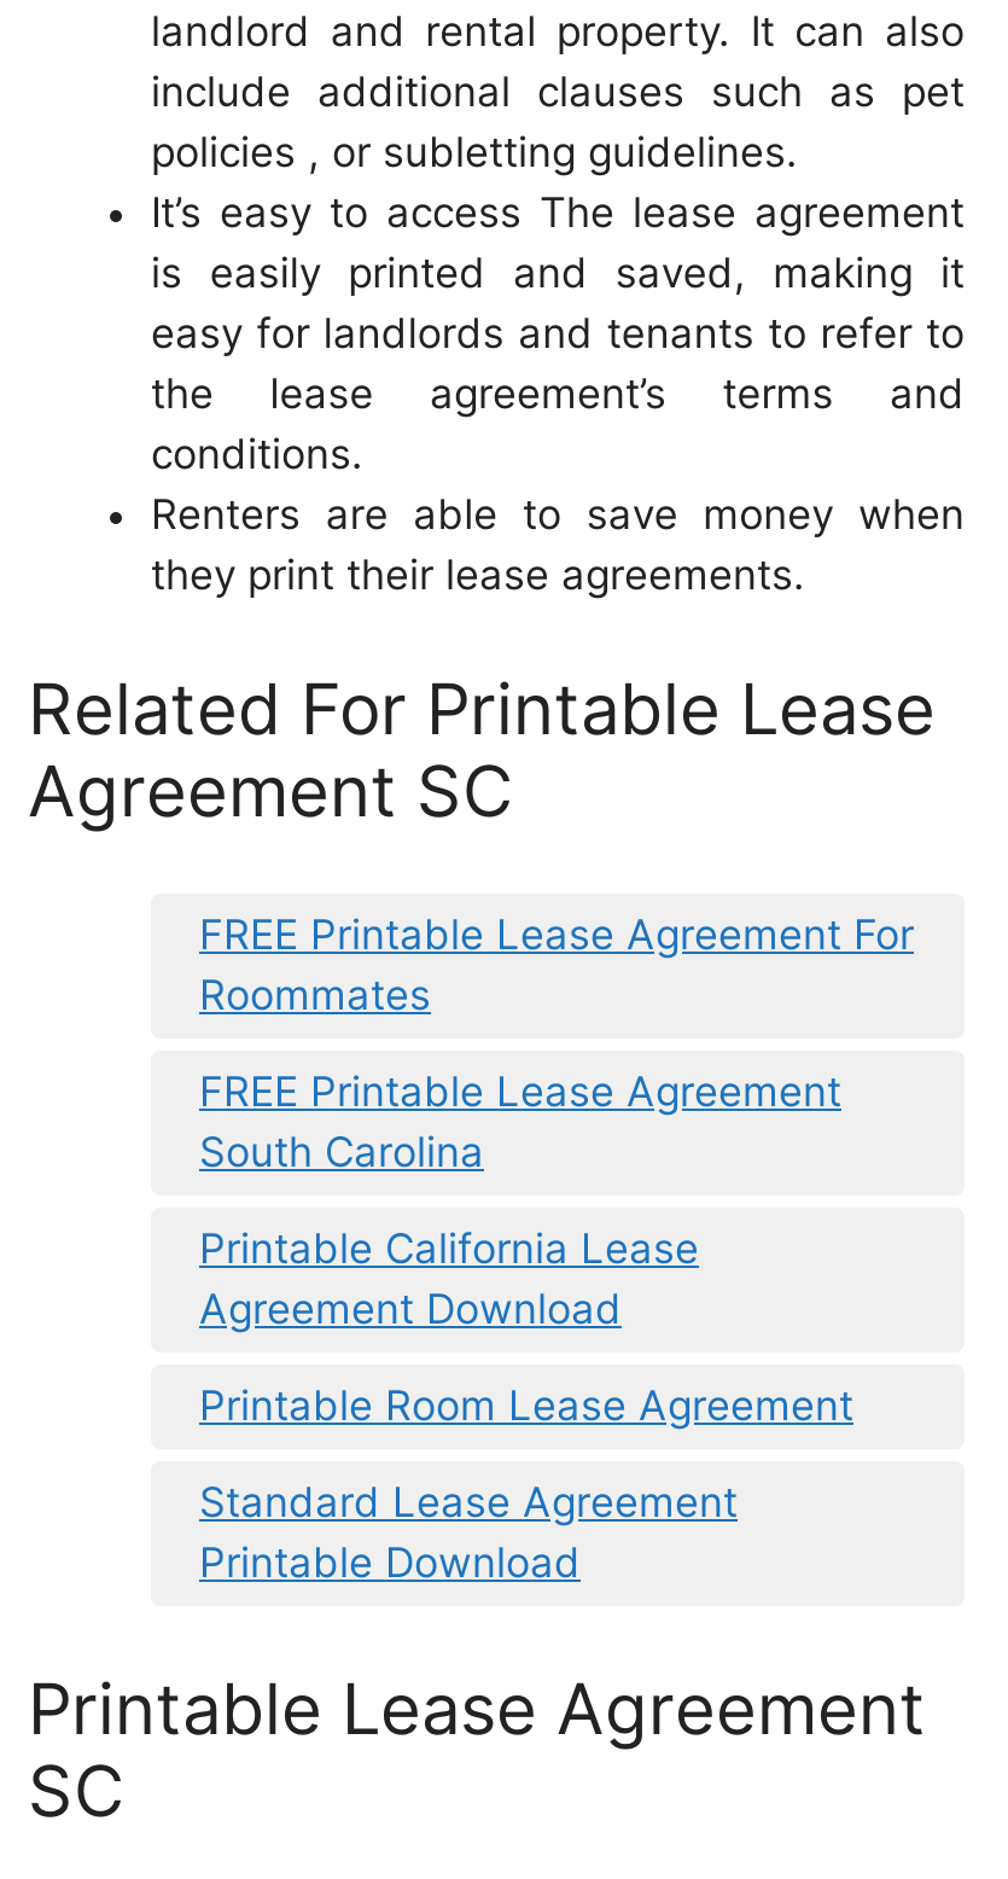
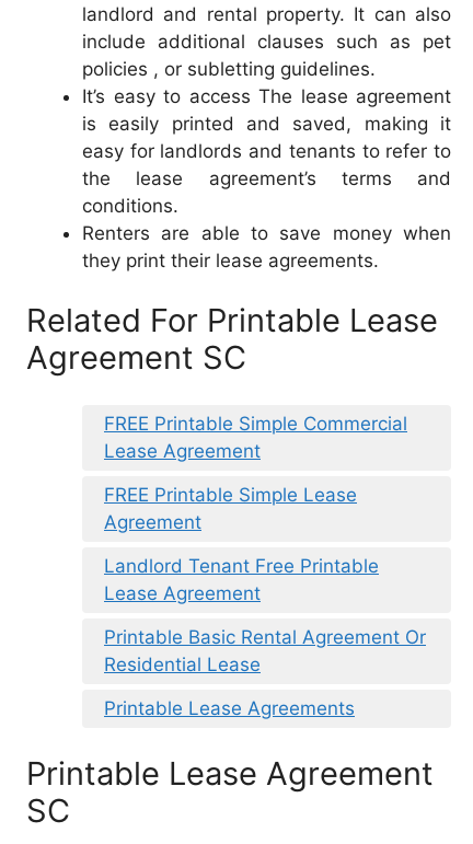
[199,911,914,1019] FREE Printable Lease Agreement For | Roommates -> [104,413,407,462] FREE Printable Simple Commercial | Lease Agreement
[199,1068,841,1176] FREE Printable Lease Agreement | South Carolina -> [104,484,357,533] FREE Printable Simple Lease | Agreement
[199,1224,699,1333] Printable California Lease | Agreement Download -> [104,555,379,604] Landlord Tenant Free Printable | Lease Agreement
[199,1381,853,1430] Printable Room Lease Agreement -> [104,626,426,675] Printable Basic Rental Agreement Or | Residential Lease
[199,1478,738,1587] Standard Lease Agreement | Printable Download -> [104,697,355,719] Printable Lease Agreements

